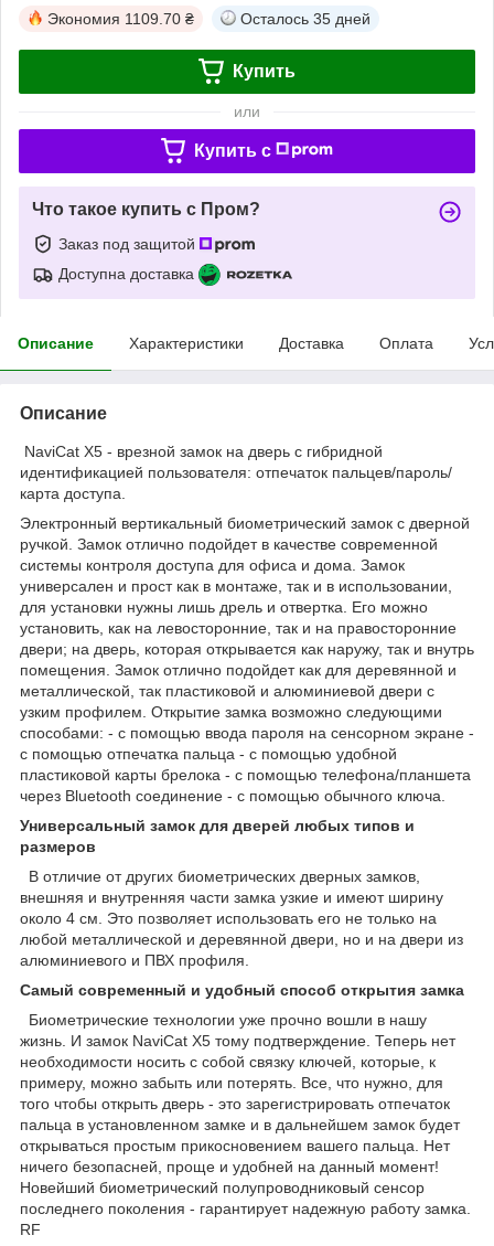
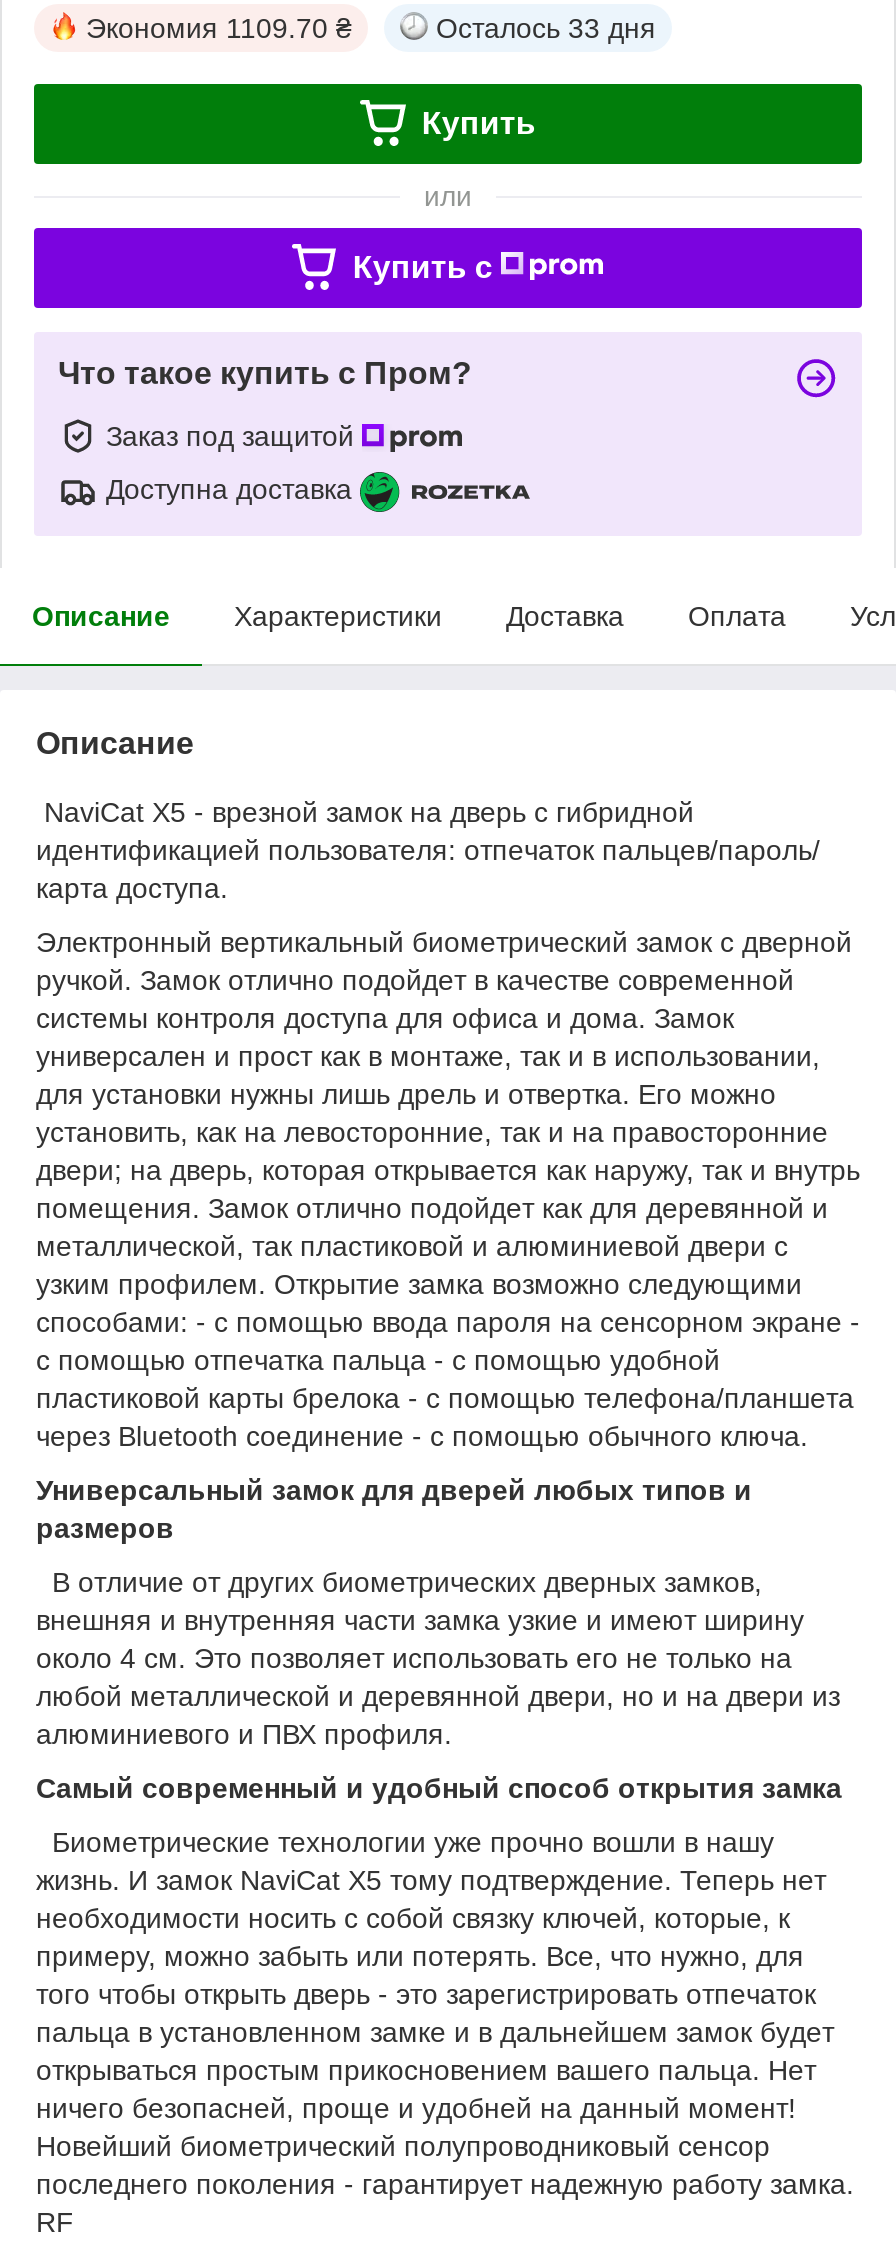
[240,10,370,27] Осталось 35 дней -> [436,12,656,44] Осталось 33 дня

